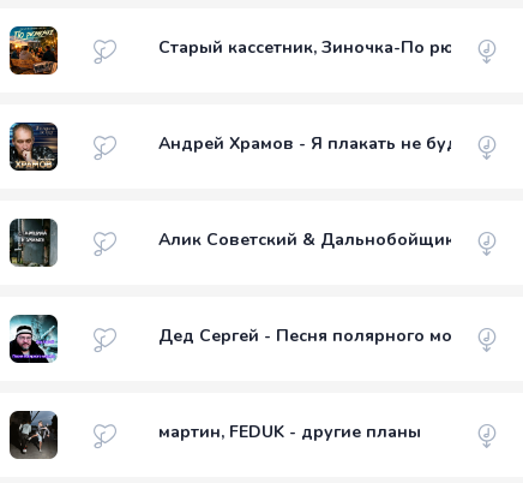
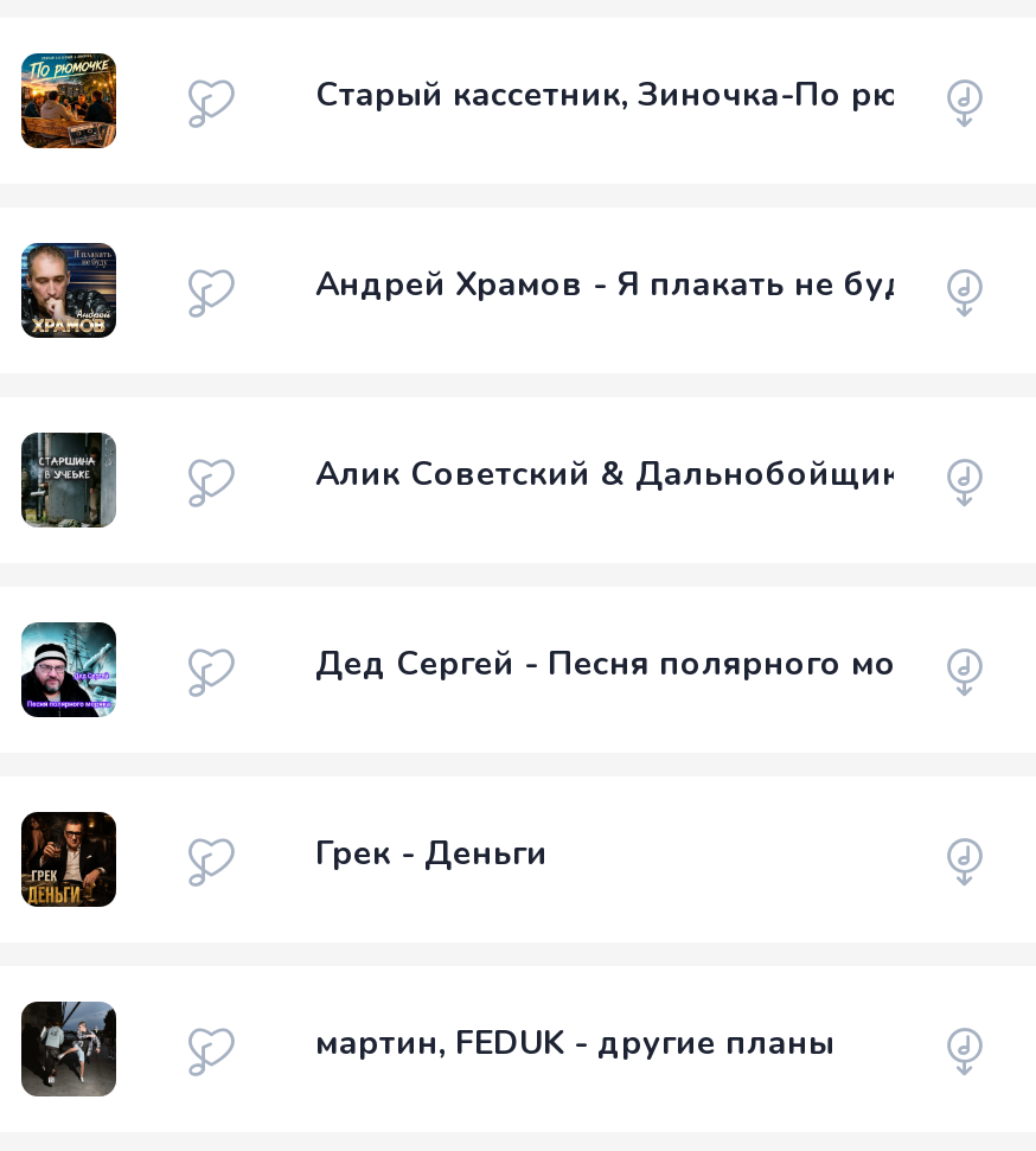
none -> [21,812,114,907] [image]
none -> [315,831,548,876] Грек - Деньги

